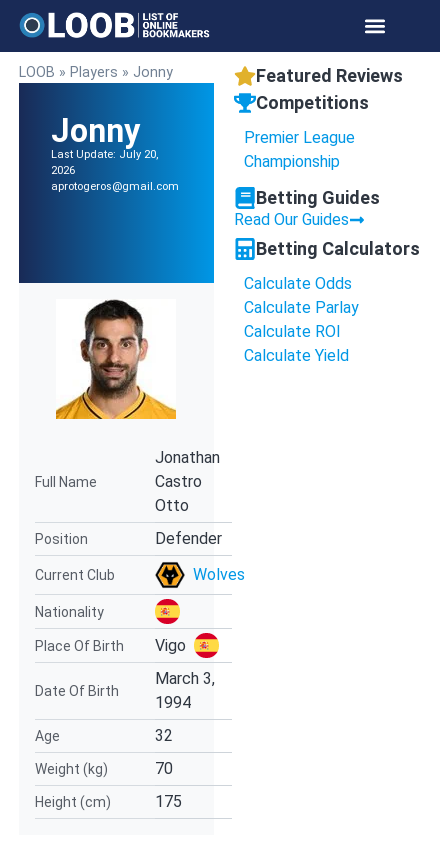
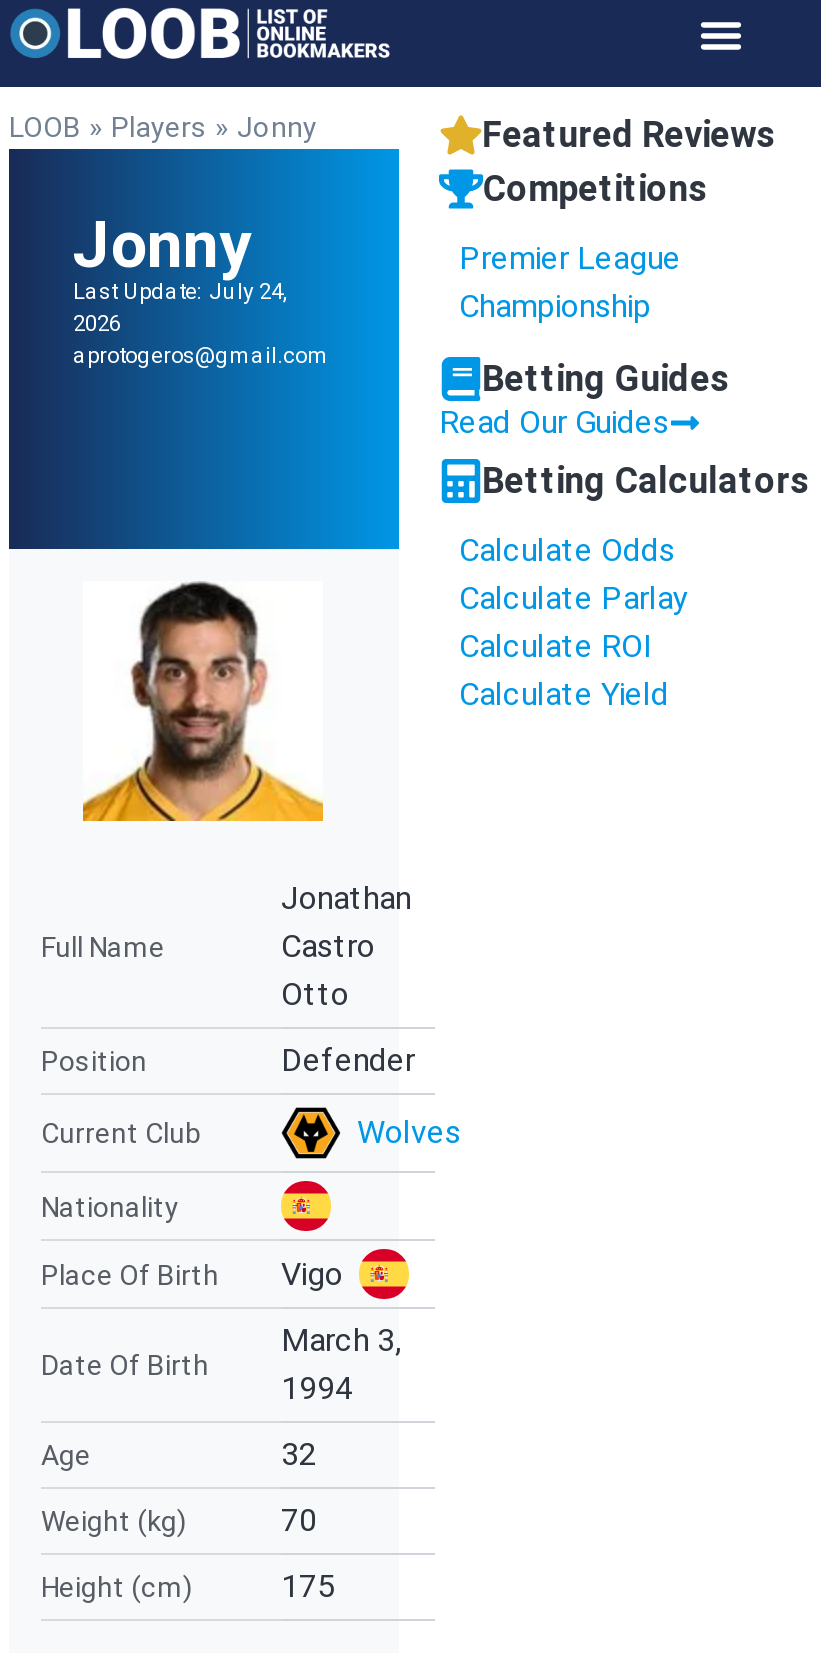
[51,148,158,161] Last Update: July 20, -> [73,279,287,305] Last Update: July 24,

